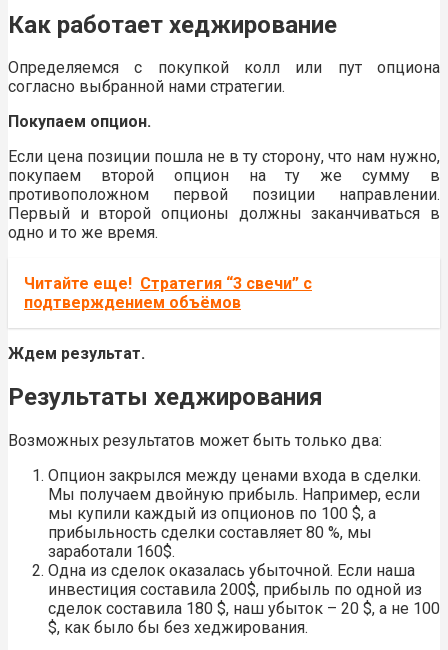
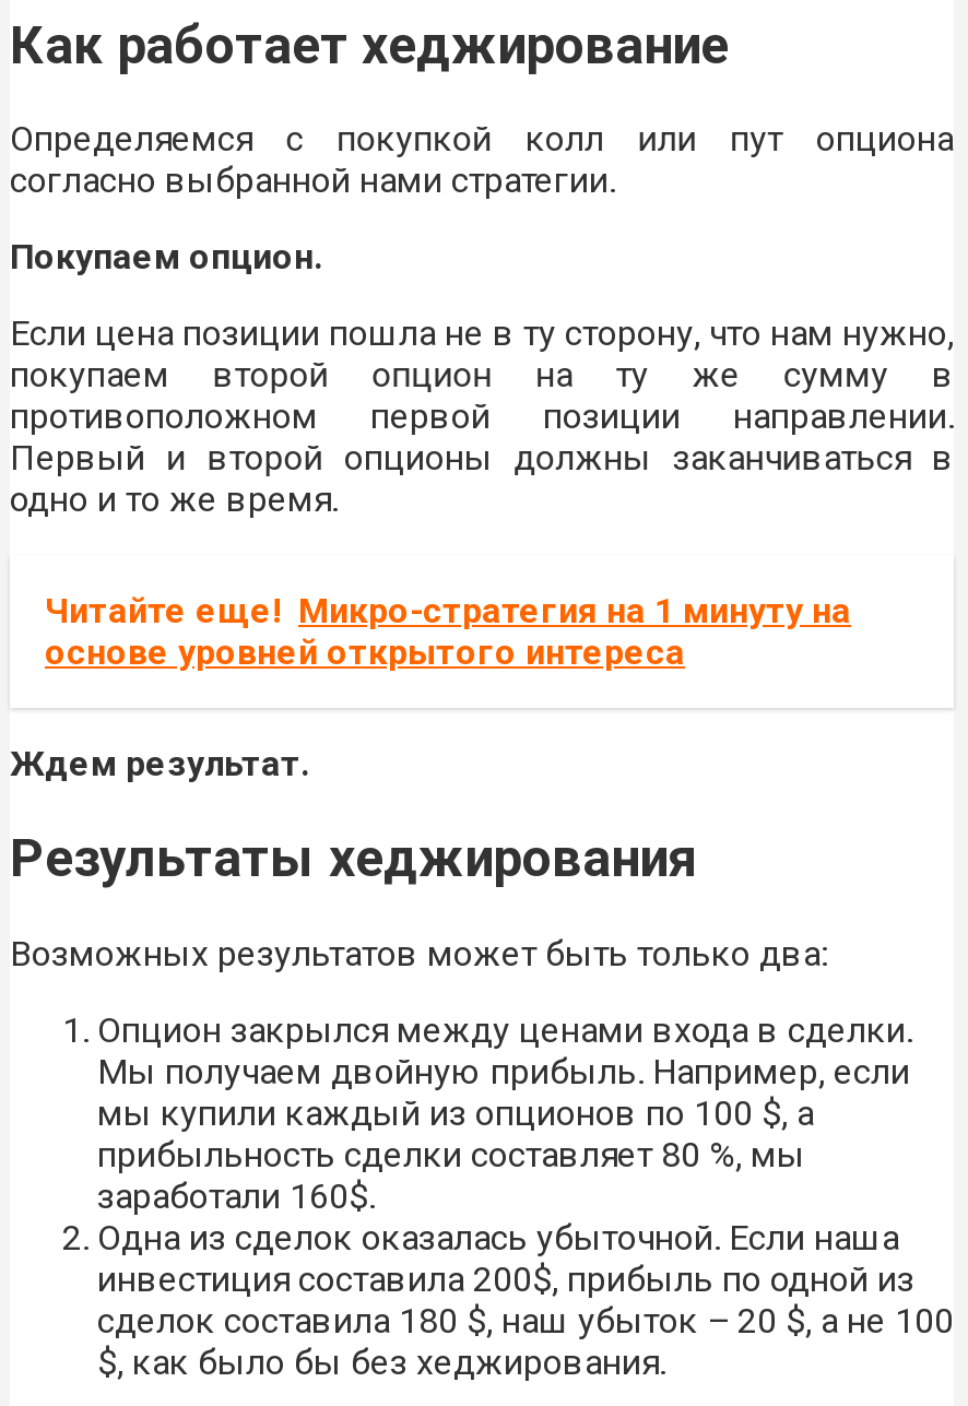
[24,274,312,312] Читайте еще! Стратегия “3 свечи” с | подтверждением объёмов -> [45,591,851,674] Читайте еще! Микро-стратегия на 1 минуту на | основе уровней открытого интереса

